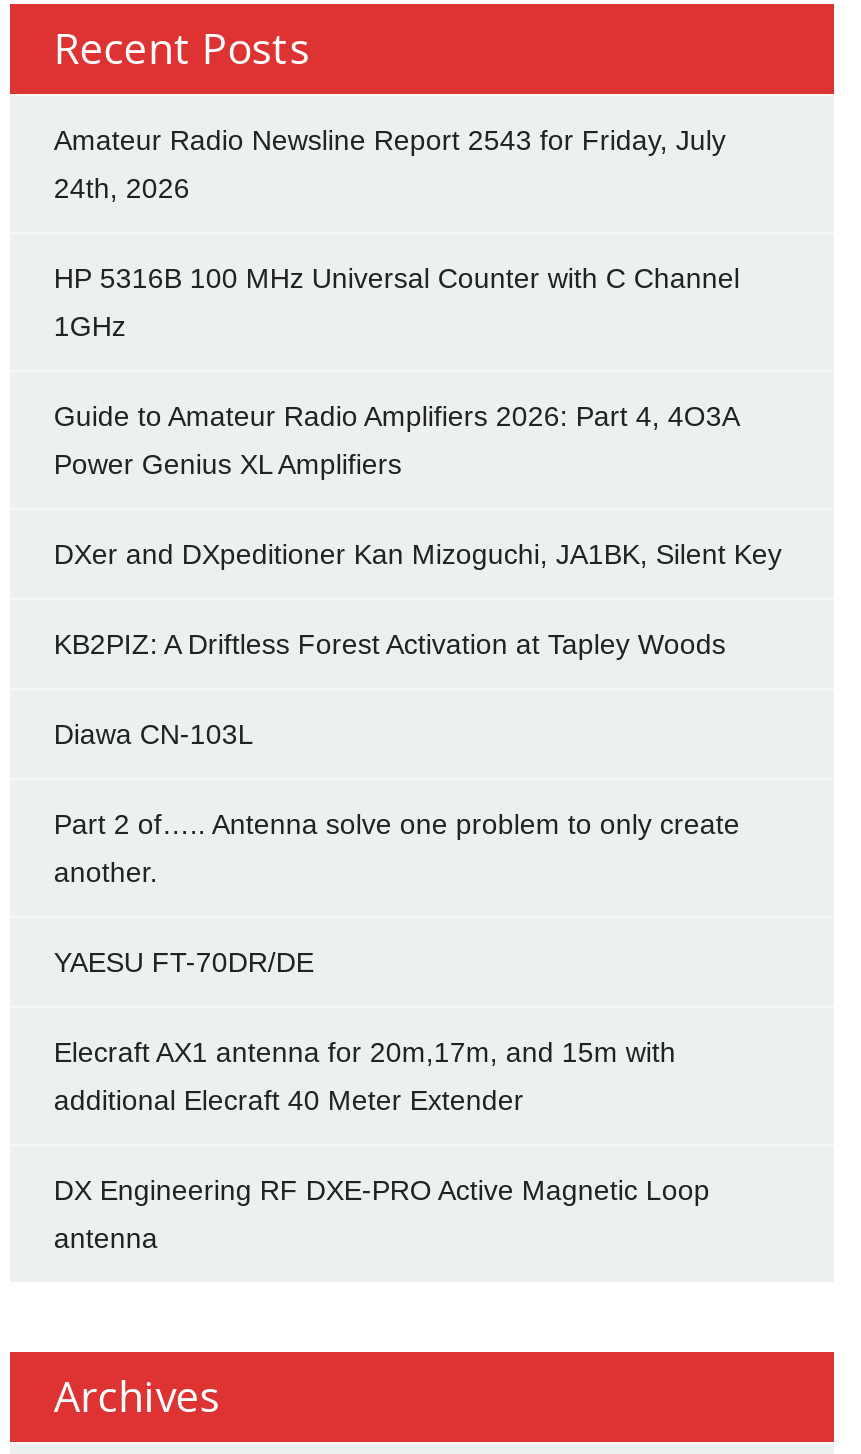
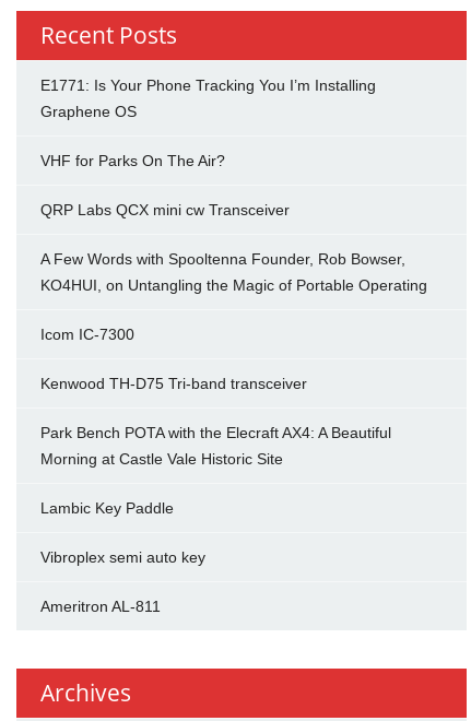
[54,124,782,1254] Amateur Radio Newsline Report 2543 for Friday, July | 24th, 2026 | HP 5316B 100 MHz Universal Counter with C Channel | 1GHz | Guide to Amateur Radio Amplifiers 2026: Part 4, 4O3A | Power Genius XL Amplifiers | DXer and DXpeditioner Kan Mizoguchi, JA1BK, Silent Key | KB2PIZ: A Driftless Forest Activation at Tapley Woods | Diawa CN-103L | Part 2 of….. Antenna solve one problem to only create | another. | YAESU FT-70DR/DE | Elecraft AX1 antenna for 20m,17m, and 15m with | additional Elecraft 40 Meter Extender | DX Engineering RF DXE-PRO Active Magnetic Loop | antenna -> [40,77,427,615] E1771: Is Your Phone Tracking You I’m Installing | Graphene OS | VHF for Parks On The Air? | QRP Labs QCX mini cw Transceiver | A Few Words with Spooltenna Founder, Rob Bowser, | KO4HUI, on Untangling the Magic of Portable Operating | Icom IC-7300 | Kenwood TH-D75 Tri-band transceiver | Park Bench POTA with the Elecraft AX4: A Beautiful | Morning at Castle Vale Historic Site | Lambic Key Paddle | Vibroplex semi auto key | Ameritron AL-811

